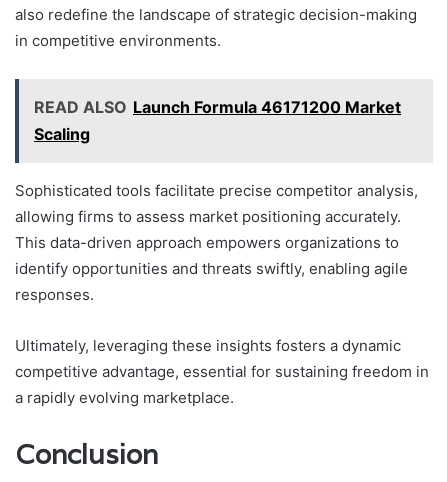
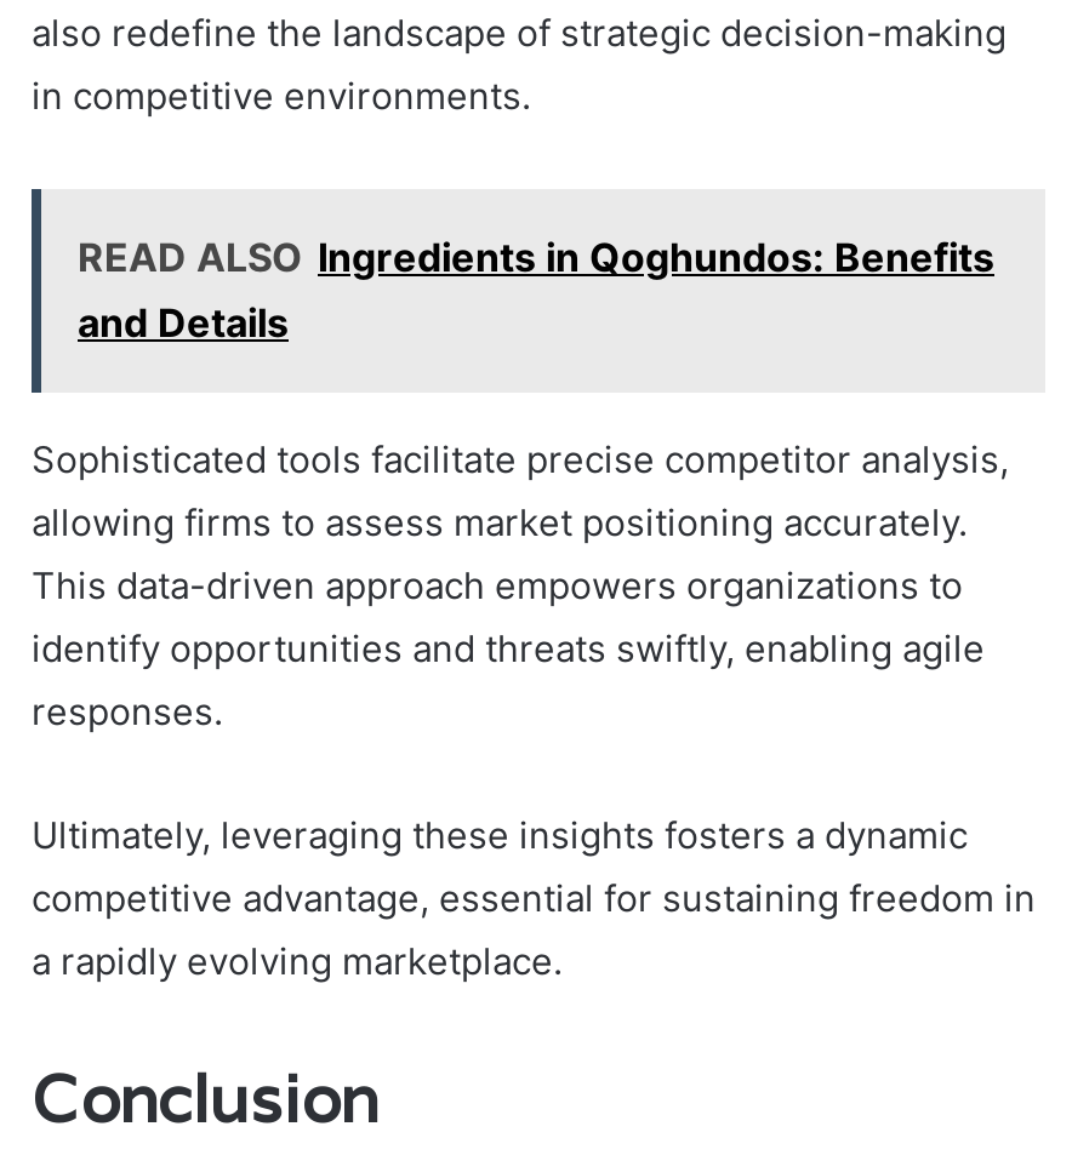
[34,97,401,144] READ ALSO Launch Formula 46171200 Market | Scaling -> [78,233,994,347] READ ALSO Ingredients in Qoghundos: Benefits | and Details

